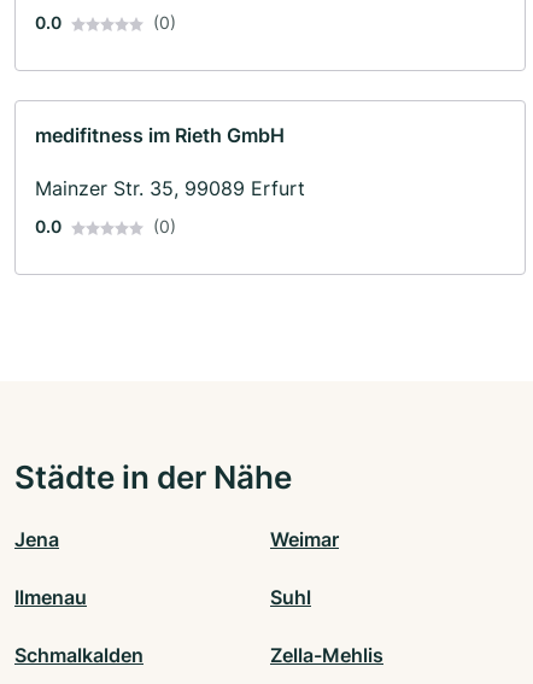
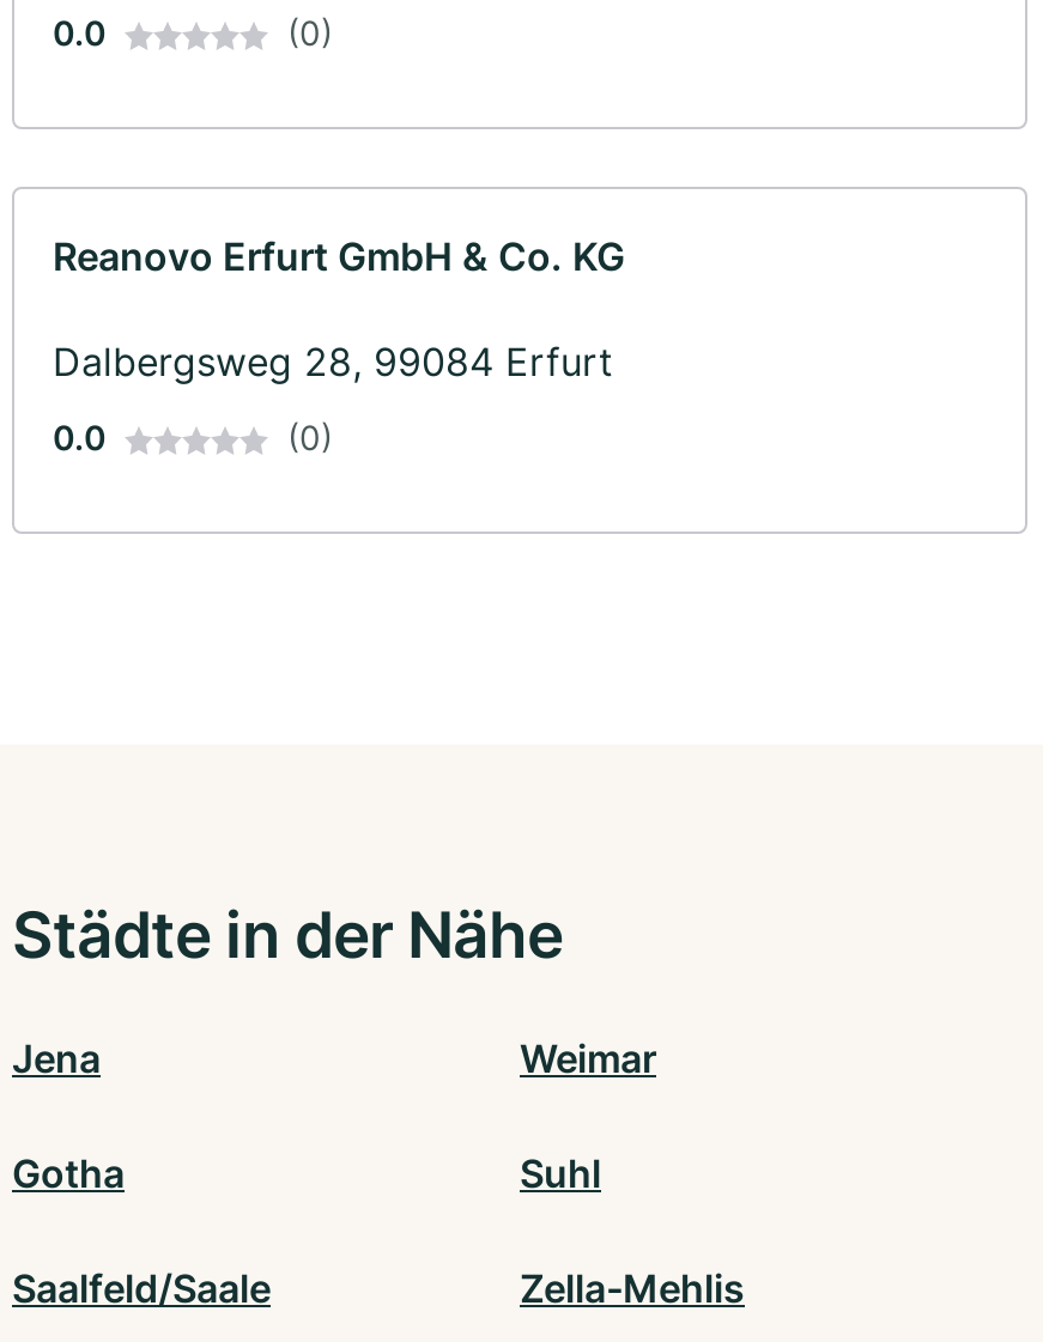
[35,123,285,147] medifitness im Rieth GmbH -> [53,232,625,280] Reanovo Erfurt GmbH & Co. KG
[35,176,305,200] Mainzer Str. 35, 99089 Erfurt -> [53,338,613,385] Dalbergsweg 28, 99084 Erfurt
[14,585,87,609] Ilmenau -> [12,1149,125,1197] Gotha
[14,643,143,667] Schmalkalden -> [12,1264,271,1312] Saalfeld/Saale

